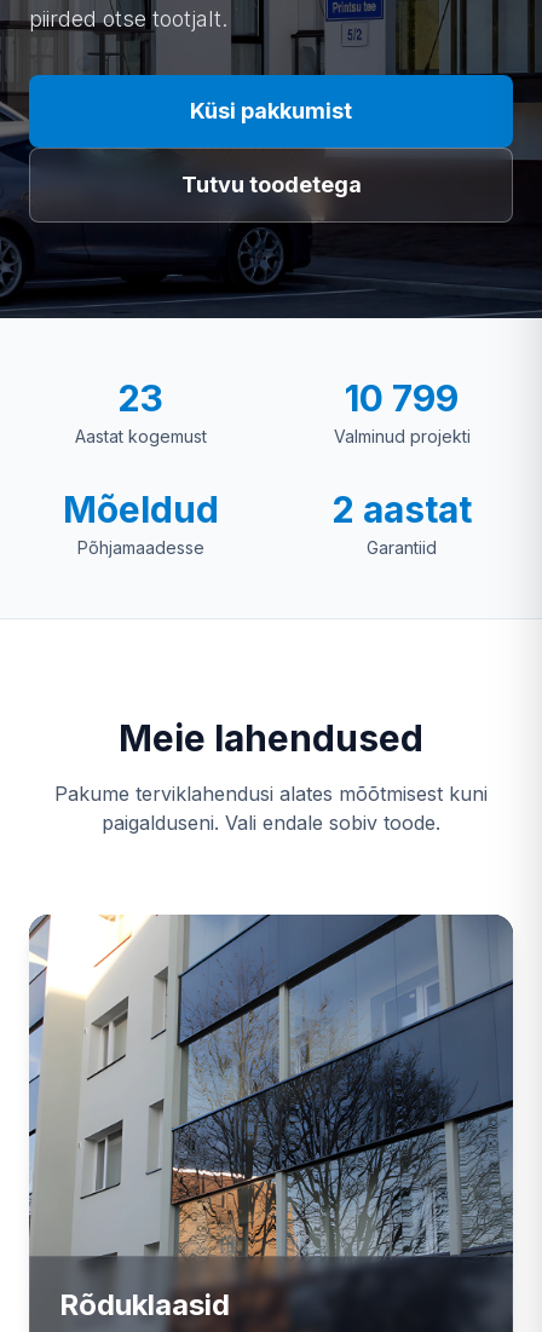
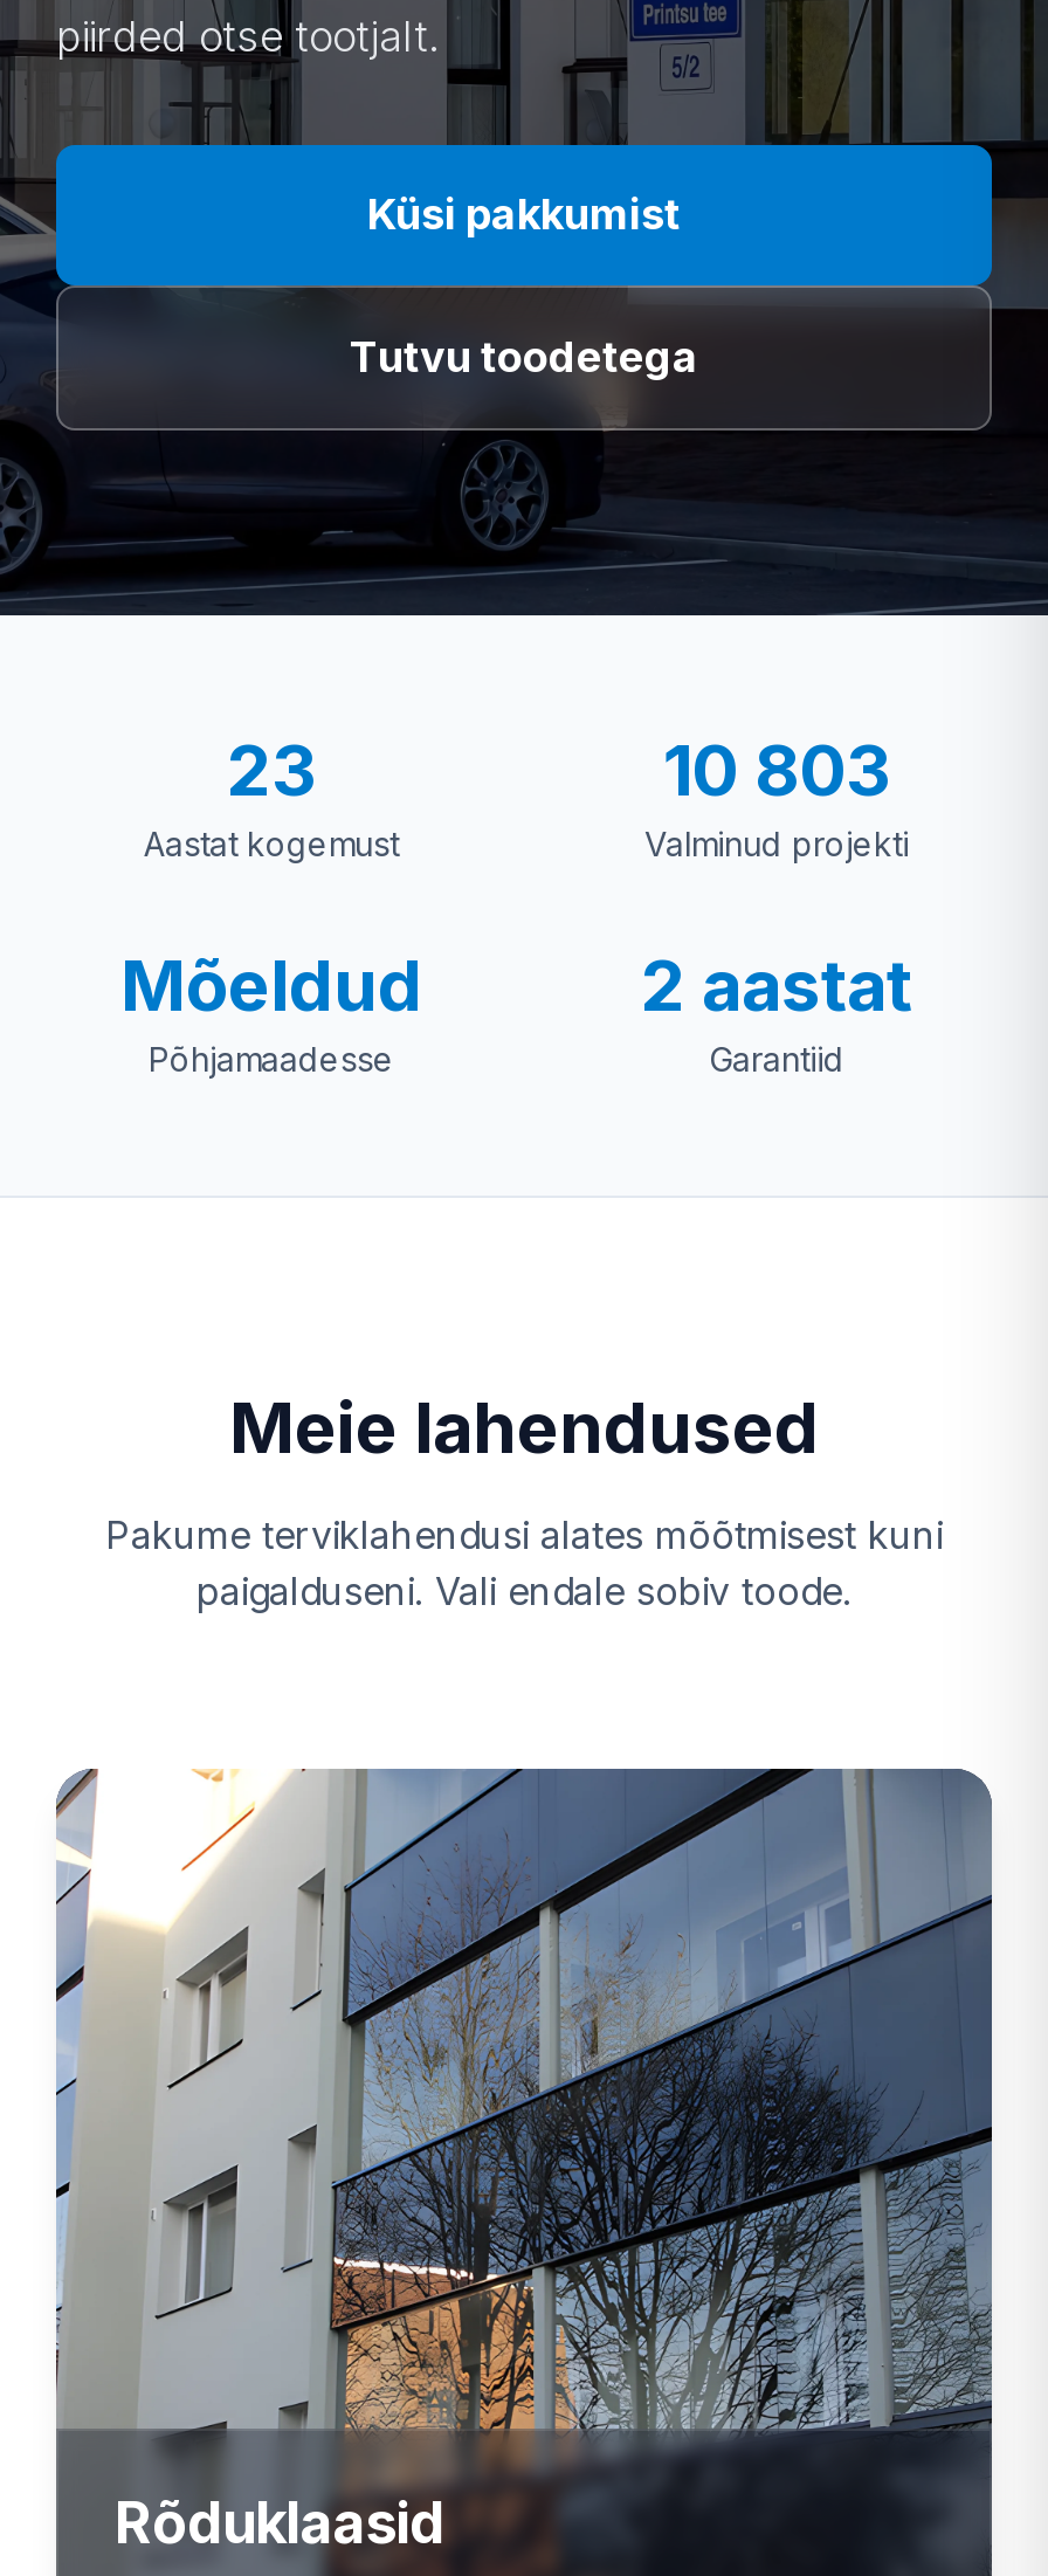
[345,376,459,420] 10 799 -> [663,728,890,812] 10 803

